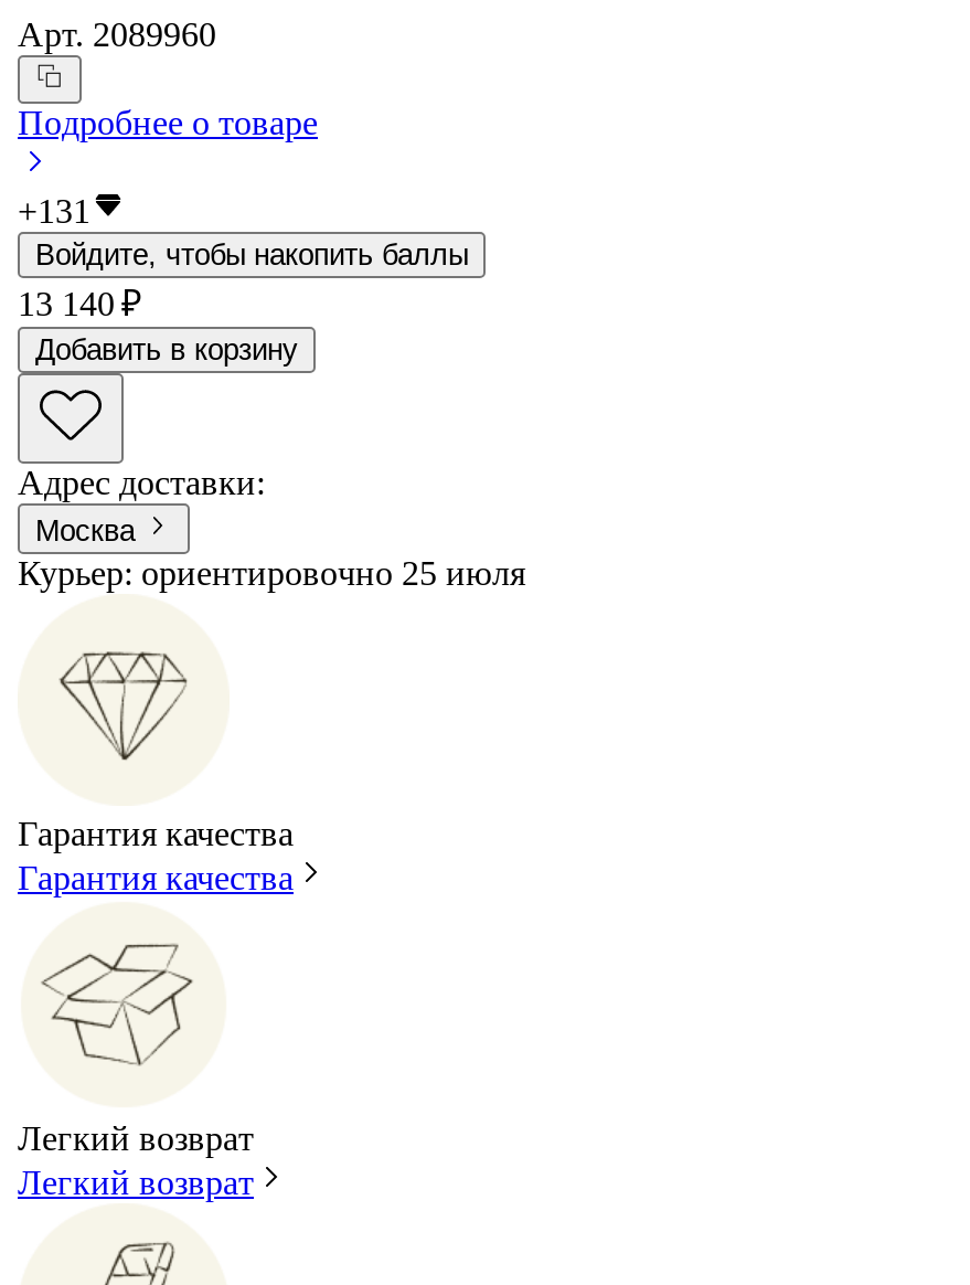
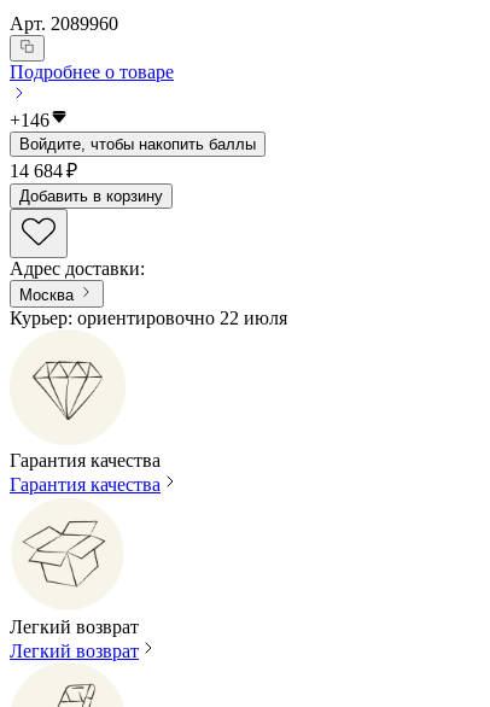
[18,193,90,231] +131 -> [10,110,49,131] +146
[18,286,141,323] 13 140 ₽ -> [10,161,77,182] 14 684 ₽
[18,554,525,591] Курьер: ориентировочно 25 июля -> [10,307,287,328] Курьер: ориентировочно 22 июля

